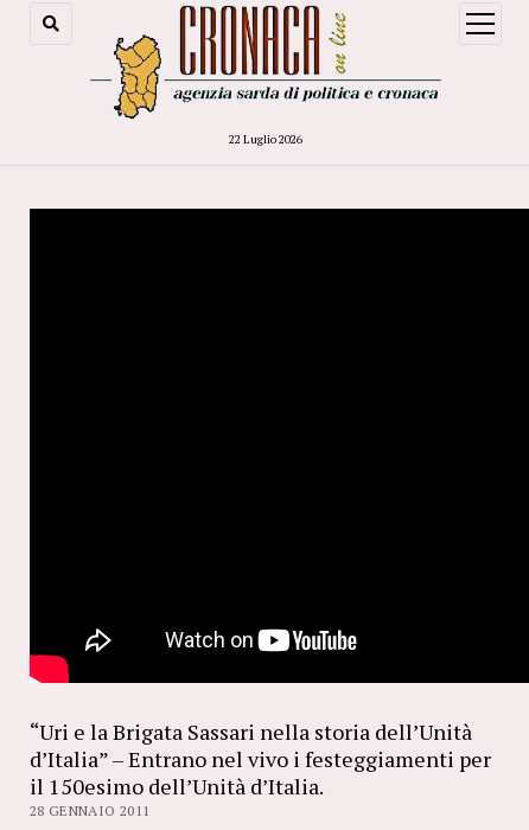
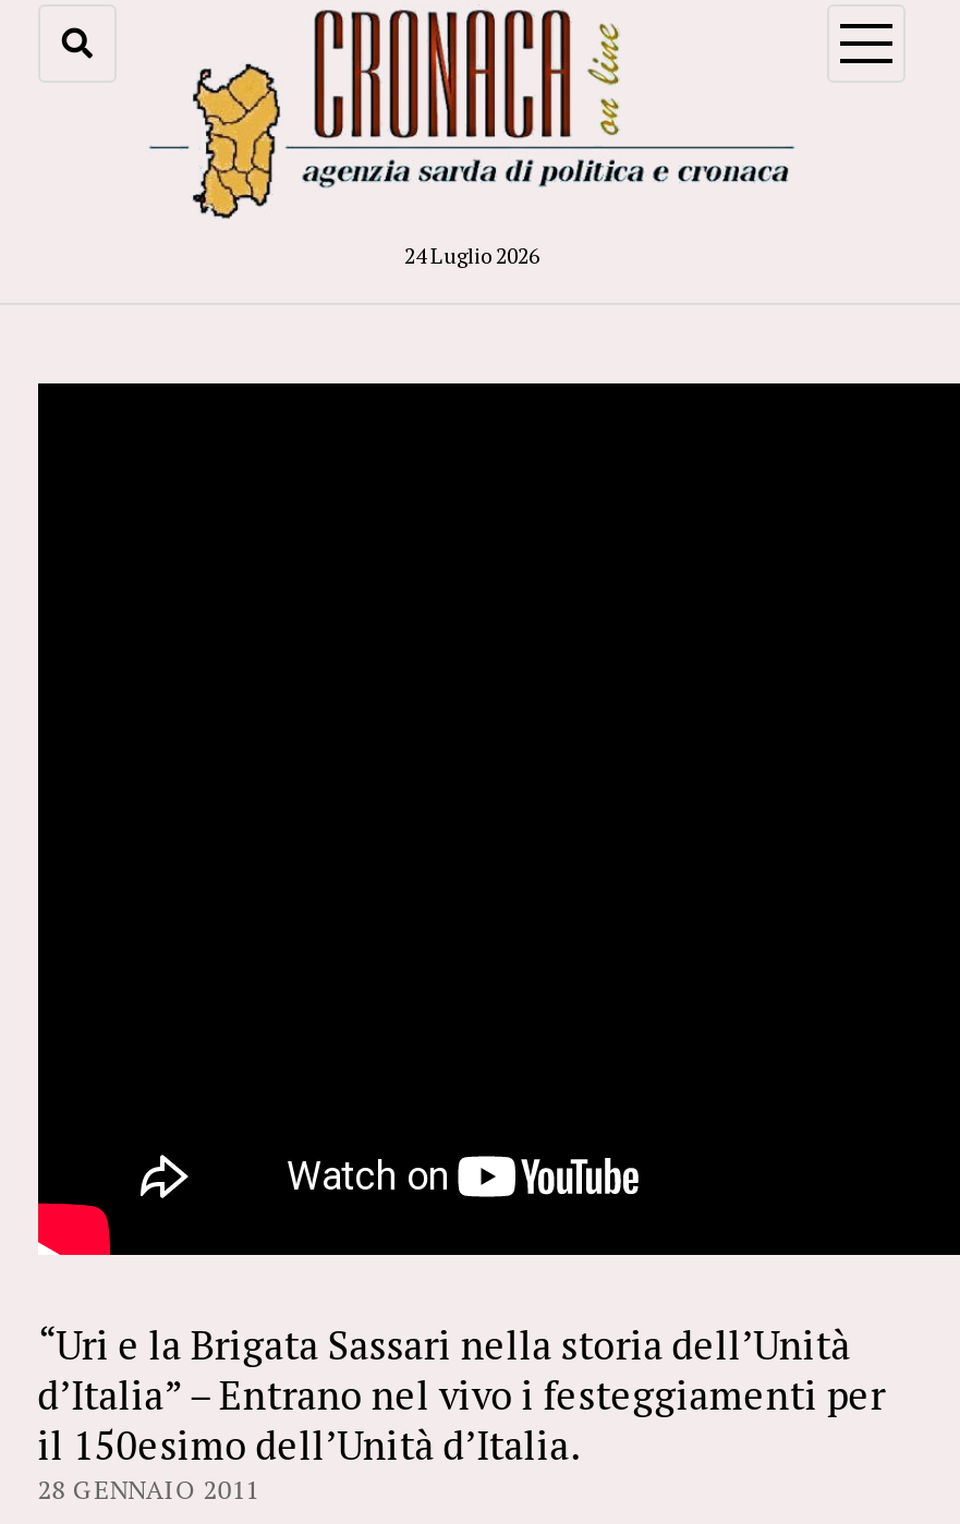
[229,131,302,147] 22 Luglio 2026 -> [404,241,539,270] 24 Luglio 2026

